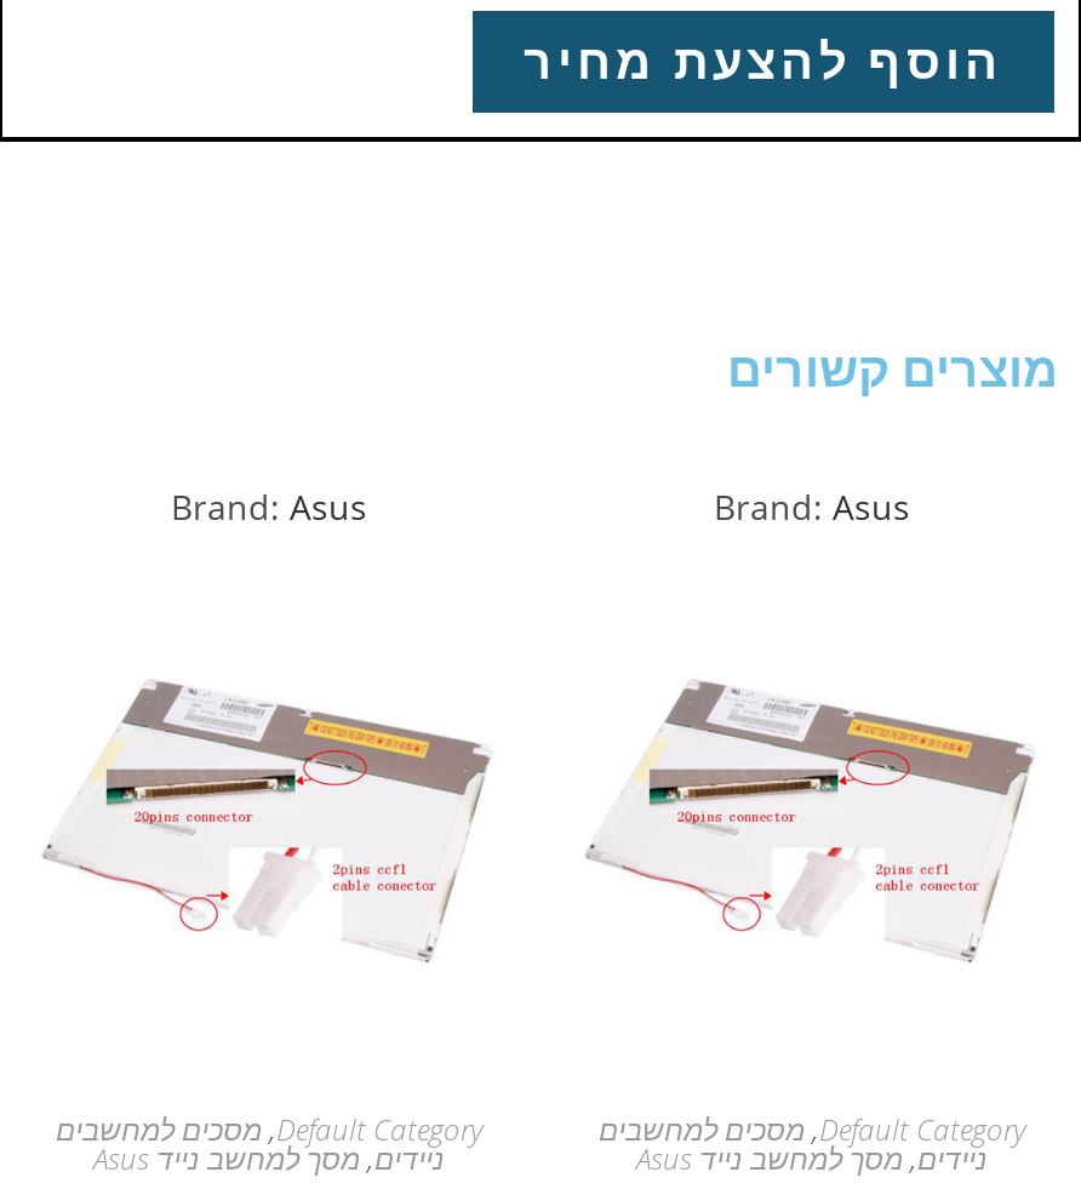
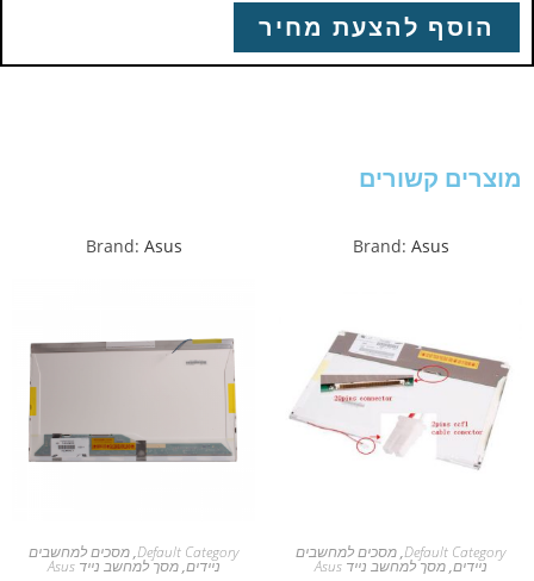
[44,680,492,964] [image] -> [24,332,241,468] [image]

